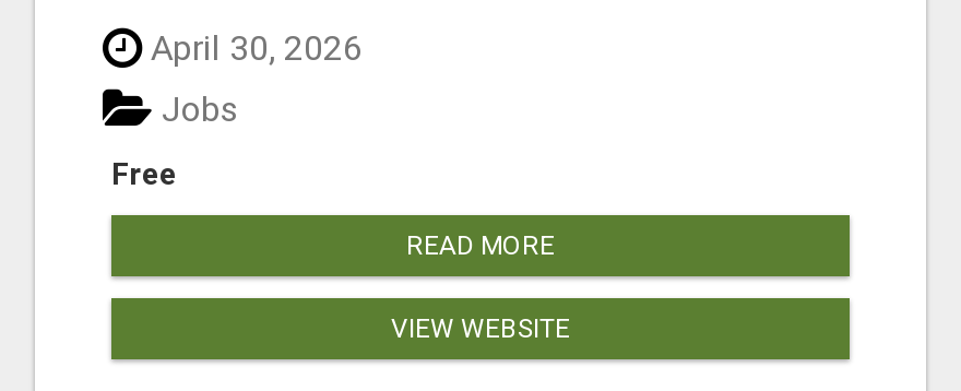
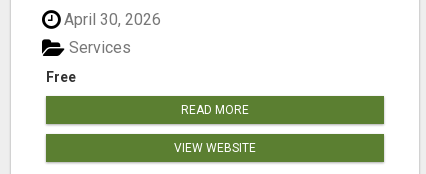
[153,89,240,131] Jobs -> [65,38,131,57] Services

